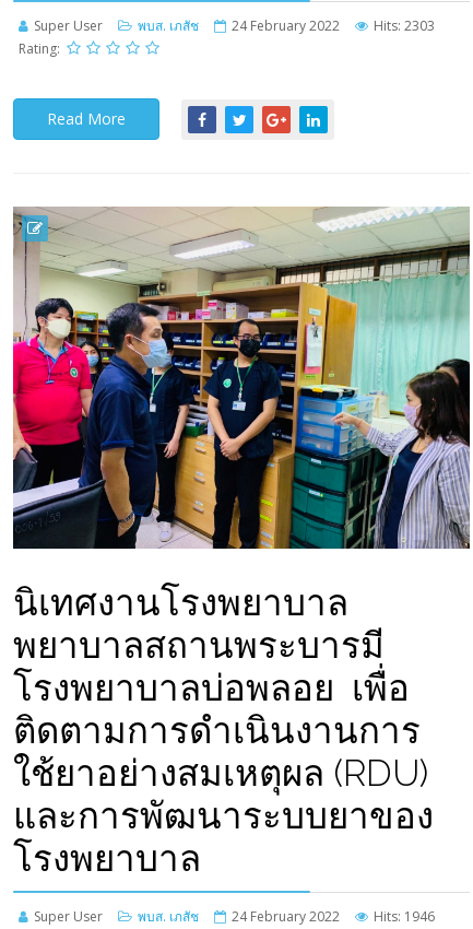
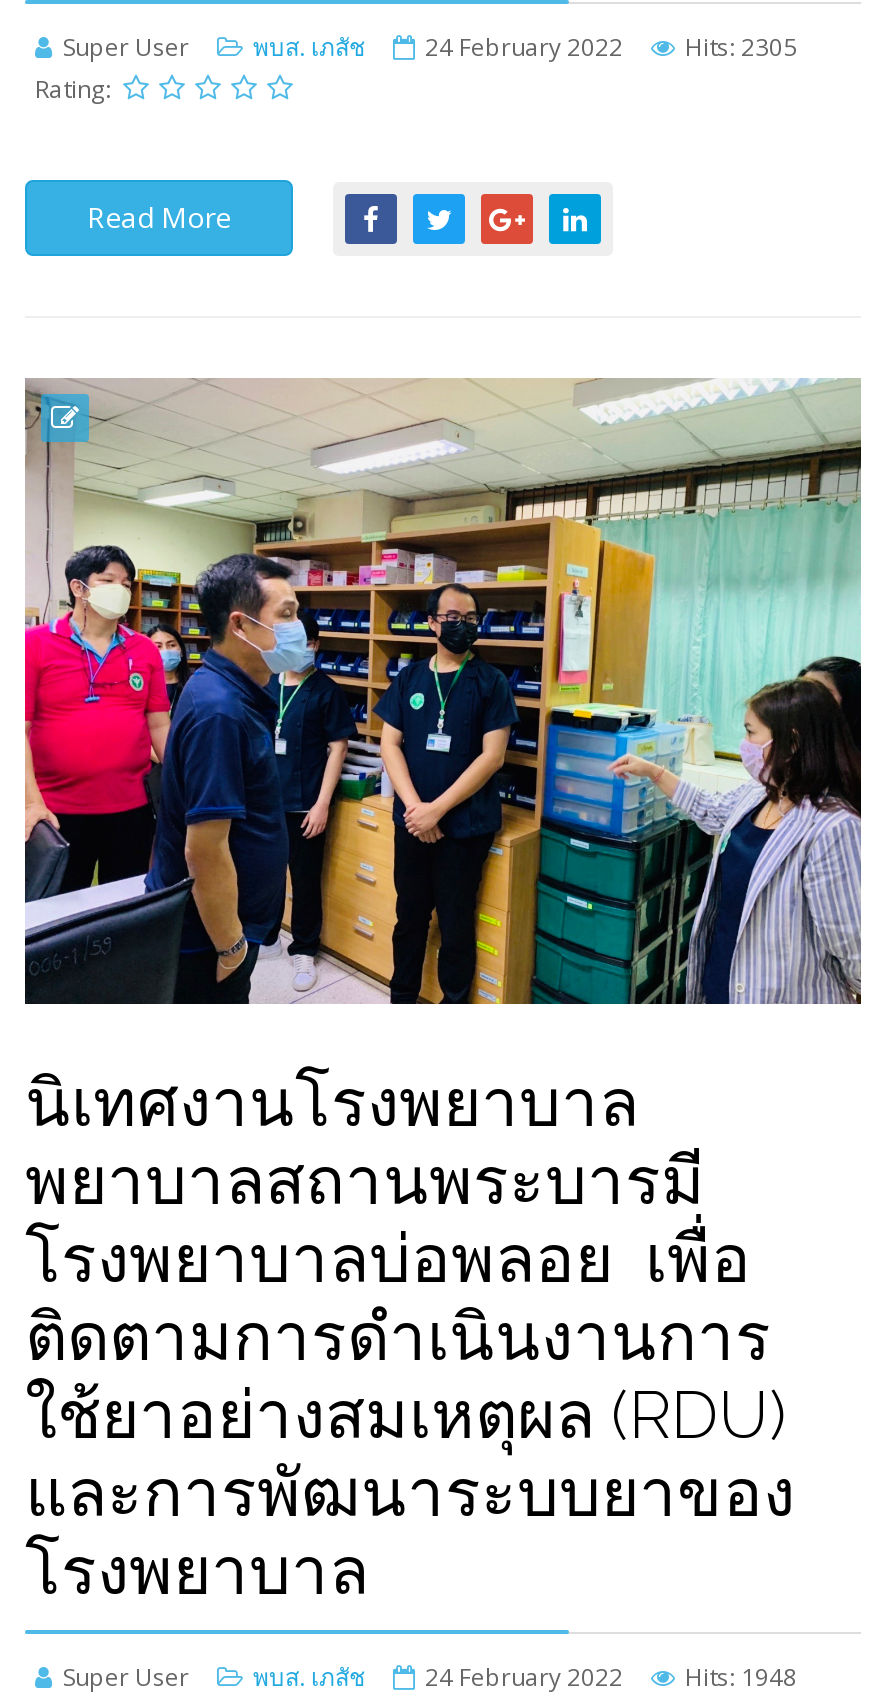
[34,16,435,35] Super User พบส. เภสัช 24 February 2022 Hits: 2303 -> [63,29,797,63] Super User พบส. เภสัช 24 February 2022 Hits: 2305
[34,907,435,926] Super User พบส. เภสัช 24 February 2022 Hits: 1946 -> [63,1661,797,1695] Super User พบส. เภสัช 24 February 2022 Hits: 1948

